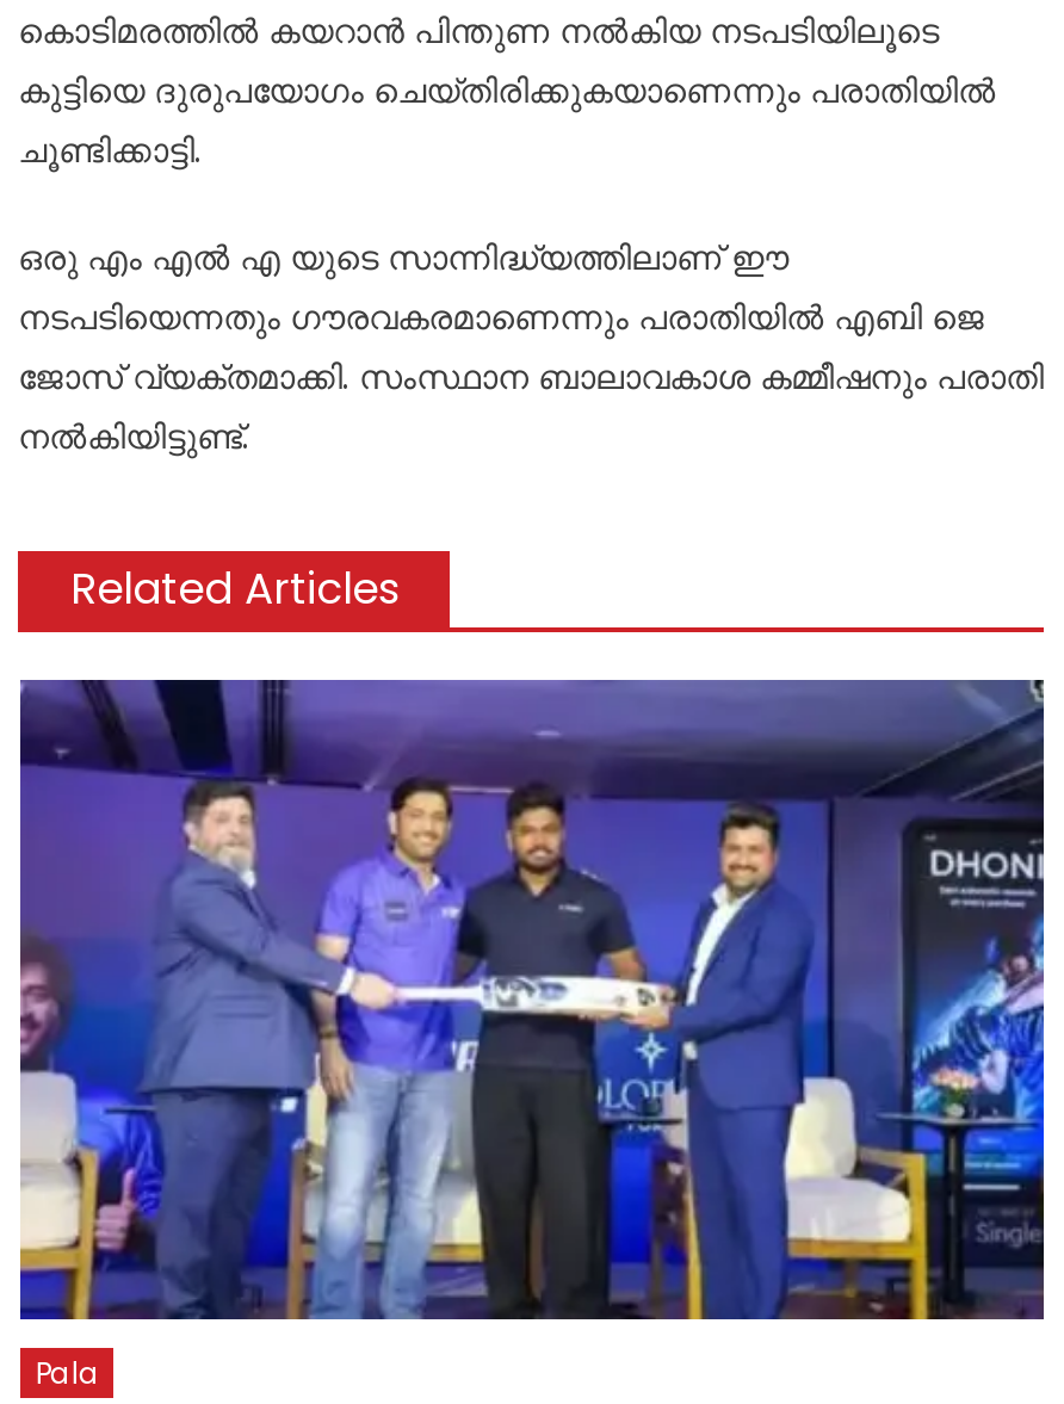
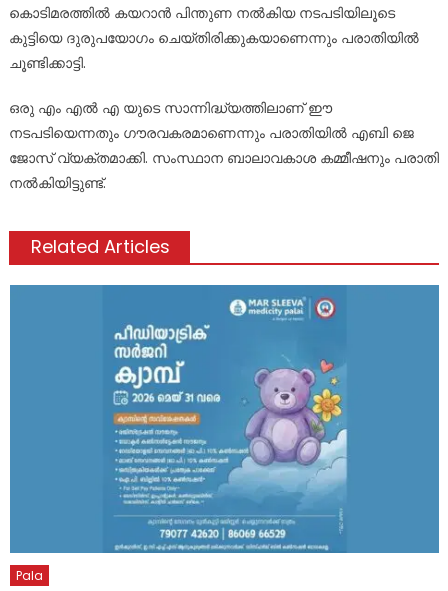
[18,678,1046,1322] [image] -> [9,284,440,554] [image]

